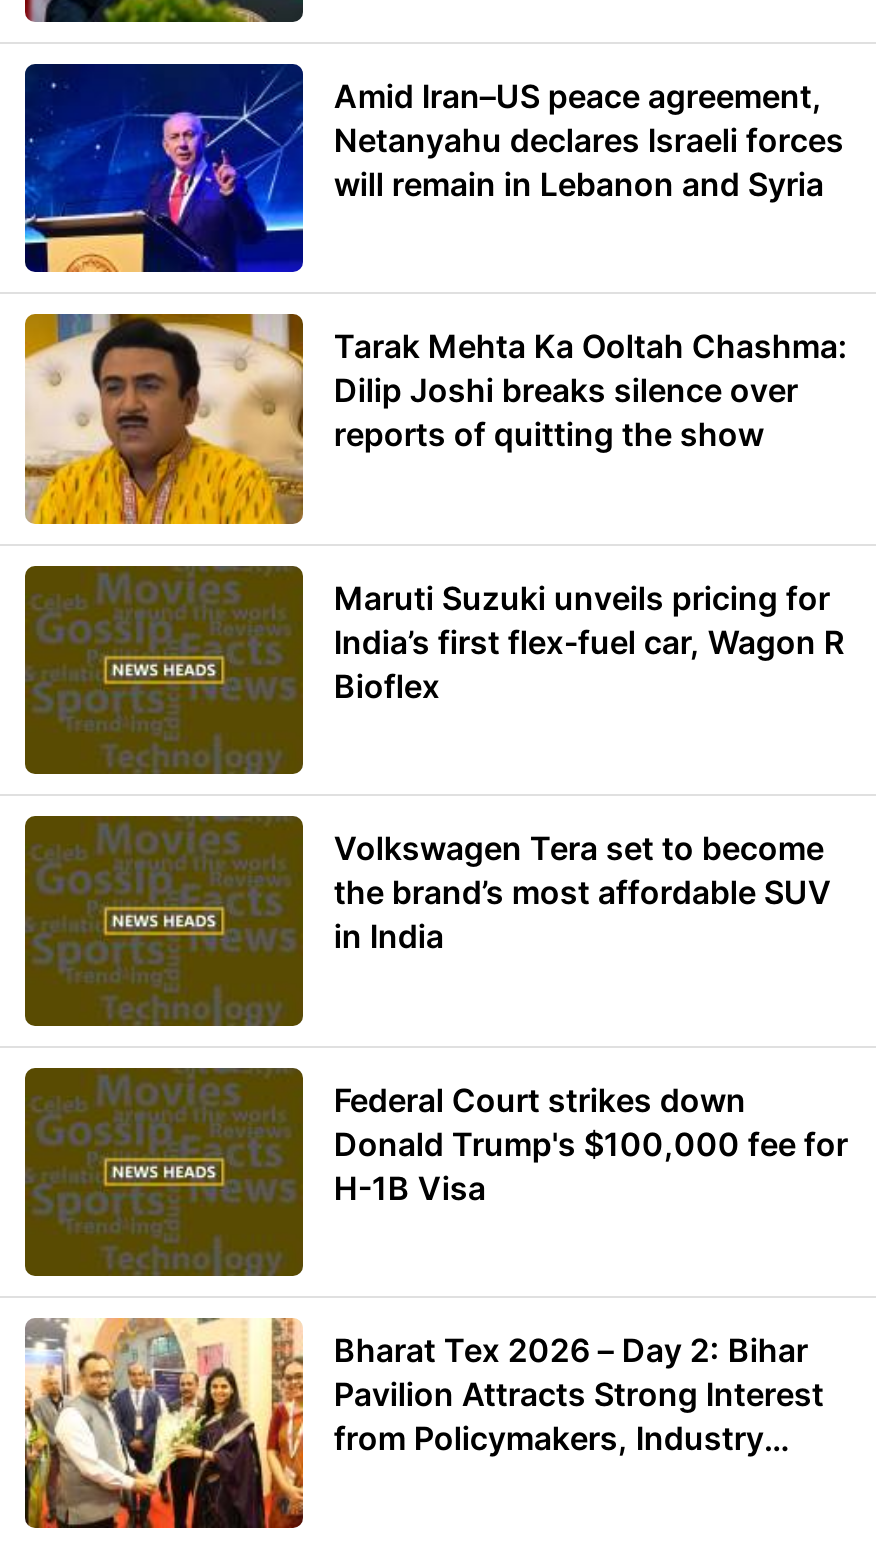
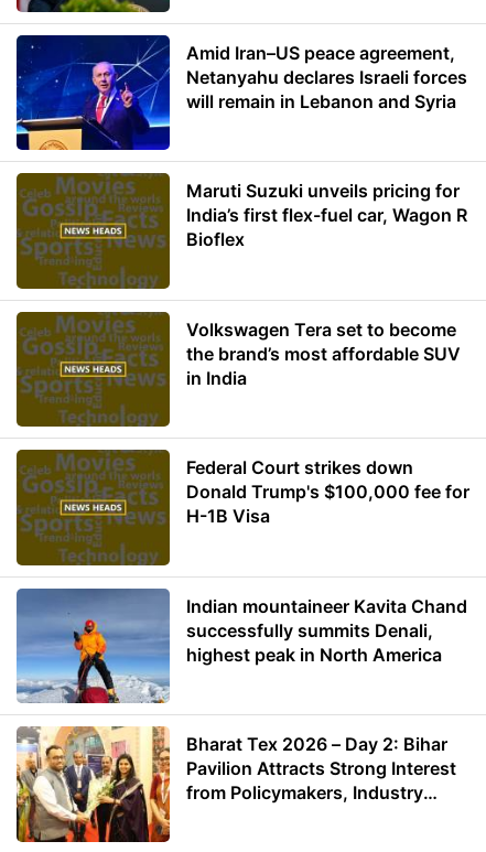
[23,314,848,526] [image] | Tarak Mehta Ka Ooltah Chashma: | Dilip Joshi breaks silence over | reports of quitting the show -> none
moved [23,564,848,1208] -> [15,172,470,527]: [image] | Maruti Suzuki unveils pricing for | India’s first flex-fuel car, Wagon R | ... | Donald Trump's $100,000 fee for | H-1B Visa
none -> [15,587,468,704] [image] | Indian mountaineer Kavita Chand | successfully summits Denali, | highest peak in North America

